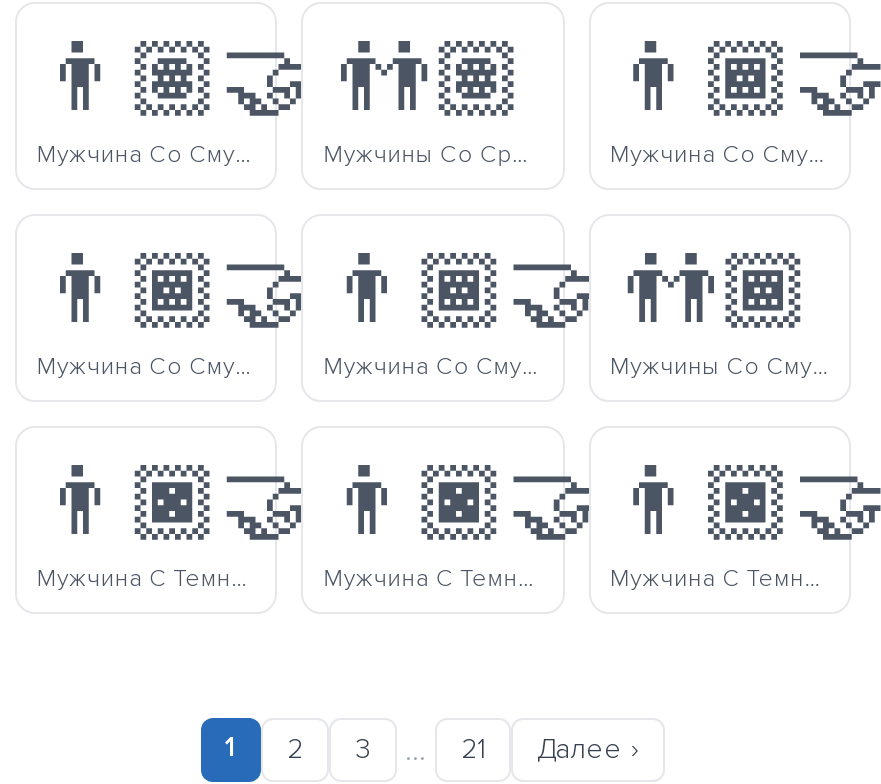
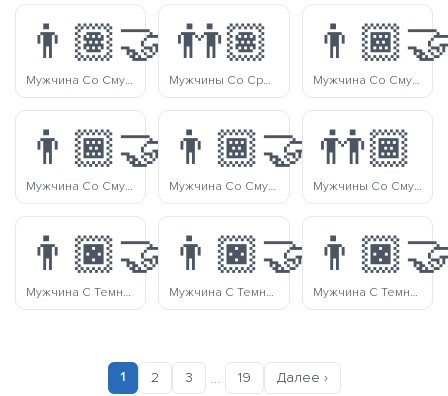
[461,732,485,766] 21 -> [237,369,250,386] 19

